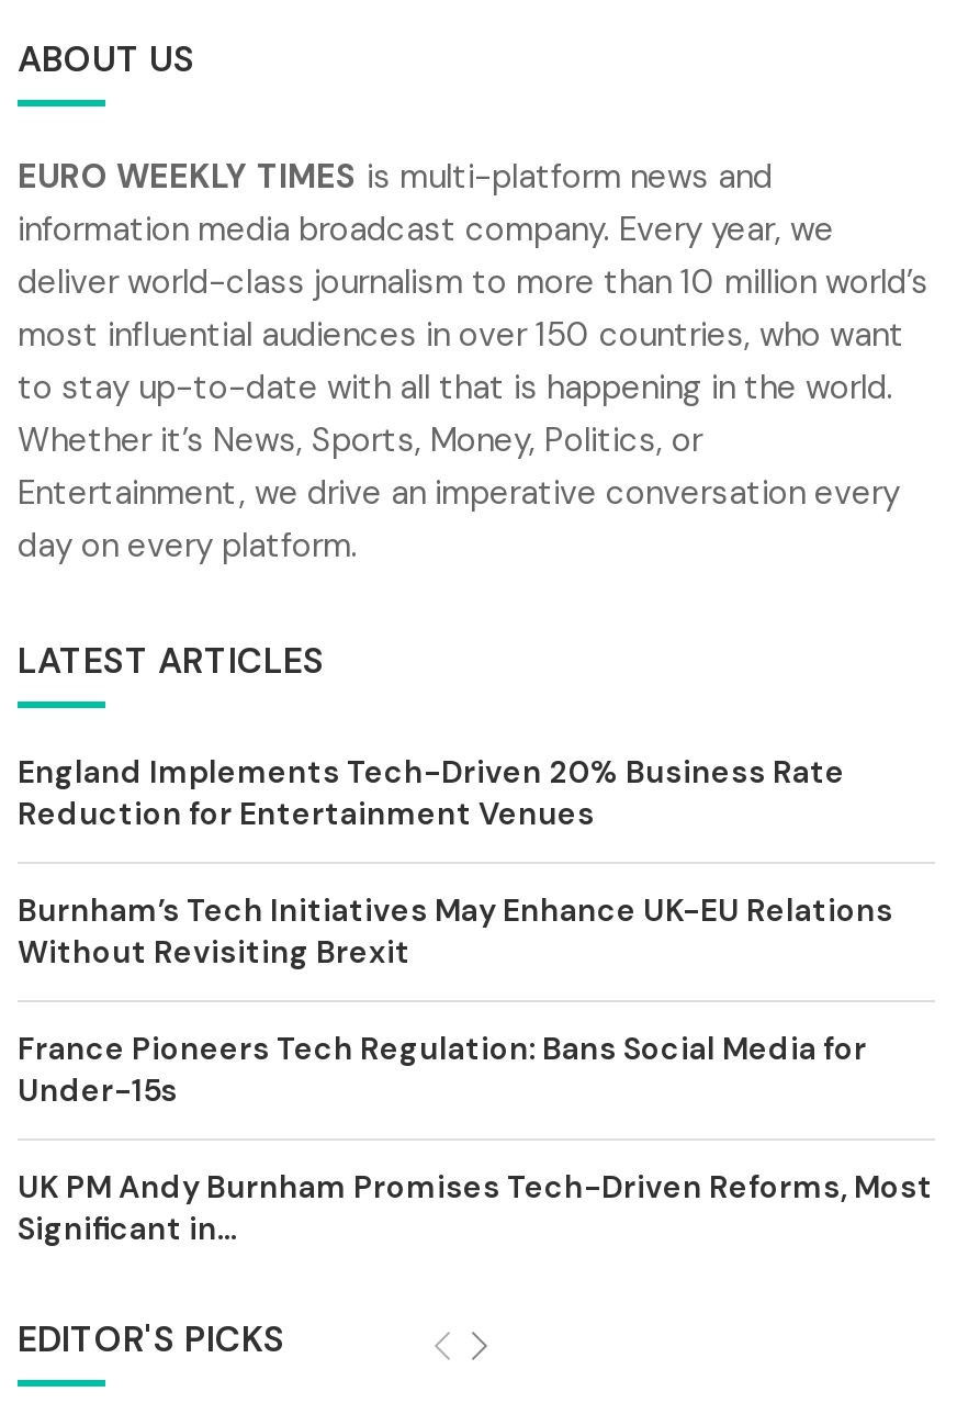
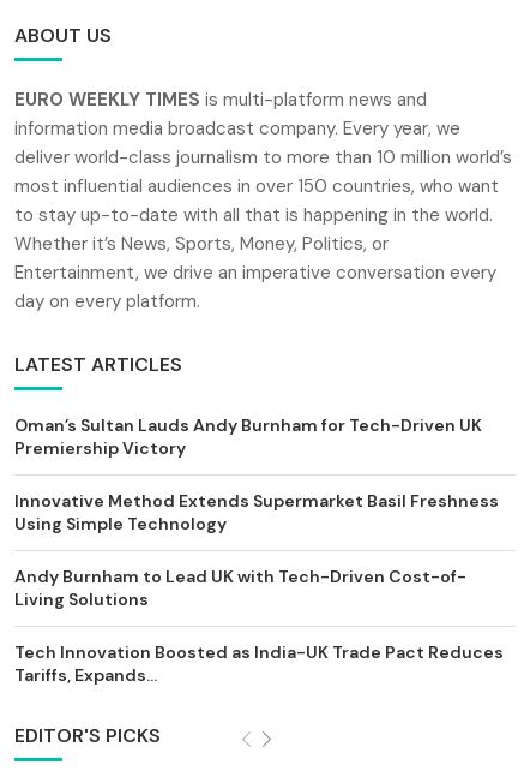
[18,752,845,833] England Implements Tech-Driven 20% Business Rate | Reduction for Entertainment Venues -> [14,414,482,459] Oman’s Sultan Lauds Andy Burnham for Tech-Driven UK | Premiership Victory
[18,890,893,972] Burnham’s Tech Initiatives May Enhance UK-EU Relations | Without Revisiting Brexit -> [14,490,499,534] Innovative Method Extends Supermarket Basil Freshness | Using Simple Technology
[18,1029,867,1110] France Pioneers Tech Regulation: Bans Social Media for | Under-15s -> [14,566,466,610] Andy Burnham to Lead UK with Tech-Driven Cost-of- | Living Solutions
[18,1167,933,1248] UK PM Andy Burnham Promises Tech-Driven Reforms, Most | Significant in... -> [14,641,504,686] Tech Innovation Boosted as India-UK Trade Pact Reduces | Tariffs, Expands...

